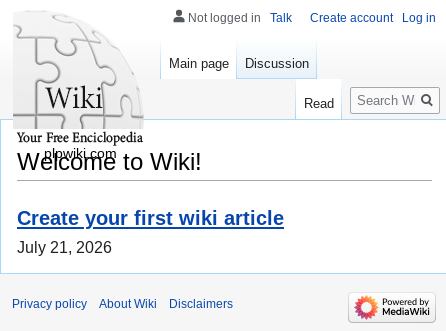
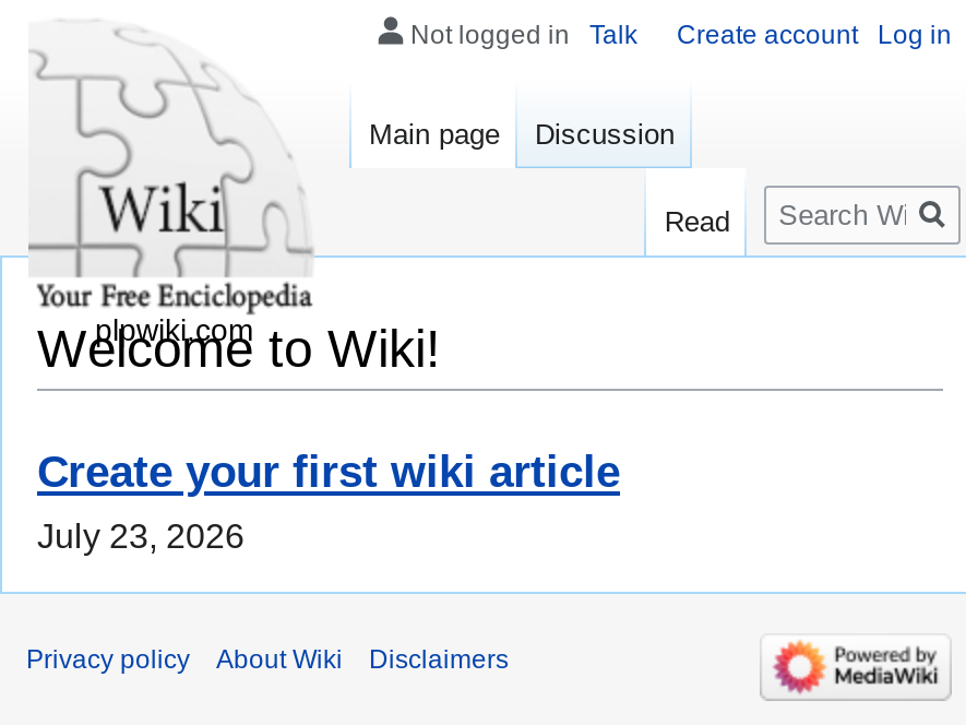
[17,239,112,256] July 21, 2026 -> [37,518,245,555] July 23, 2026

